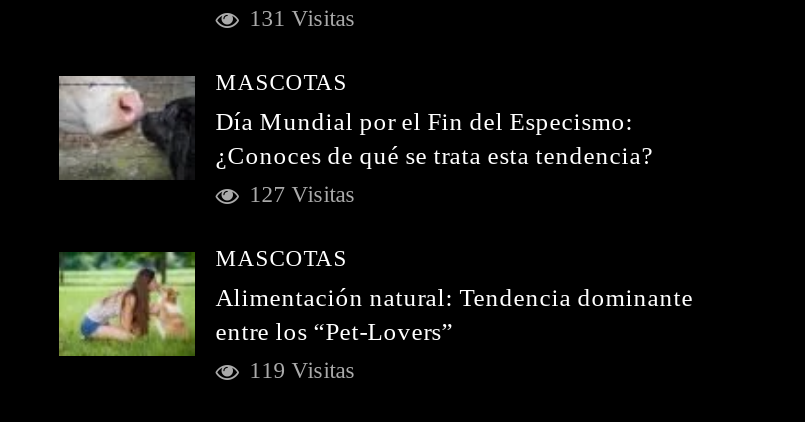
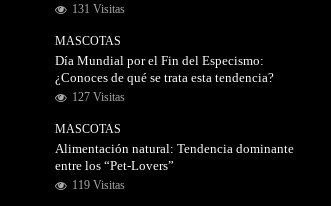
[57,74,197,182] [image] -> none
[57,250,197,358] [image] -> none

